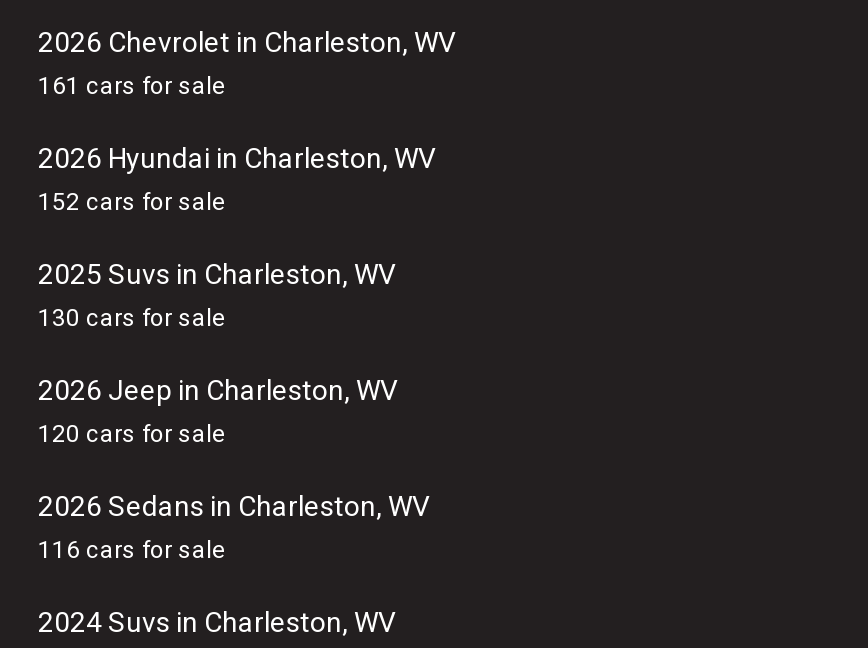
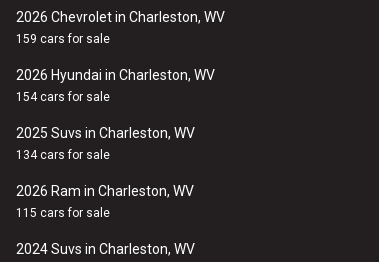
[38,71,226,99] 161 cars for sale -> [16,32,110,46] 159 cars for sale
[38,187,226,215] 152 cars for sale -> [16,90,110,104] 154 cars for sale
[38,303,430,563] 130 cars for sale | 2026 Jeep in Charleston, WV | 120 cars for sale | 2026 Sedans in Charleston, WV | 116 cars for sale -> [16,148,194,220] 134 cars for sale | 2026 Ram in Charleston, WV | 115 cars for sale

